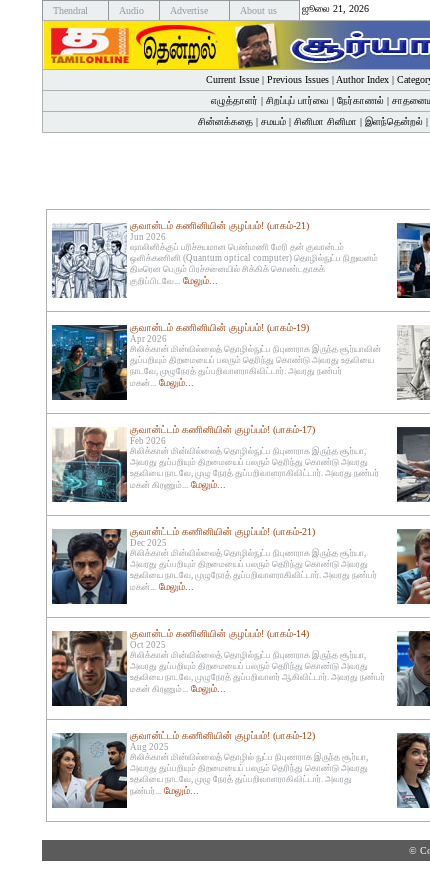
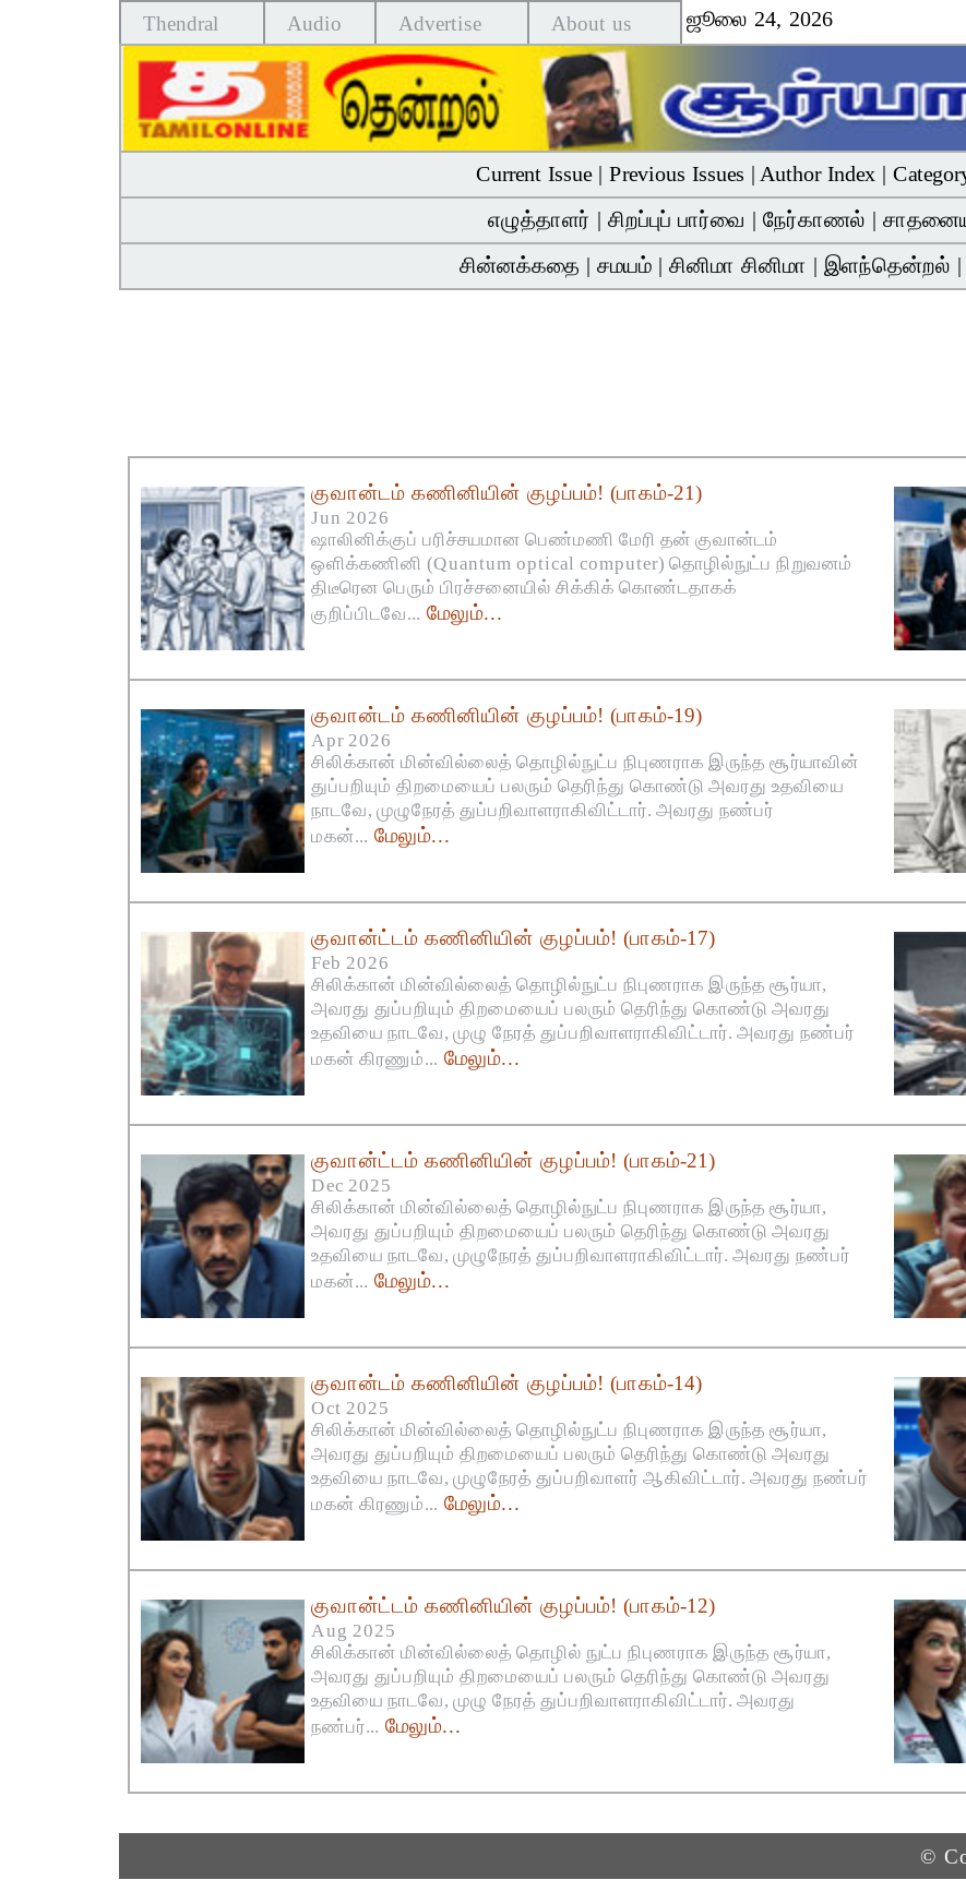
[302,3,369,14] ஜூலை 21, 2026 -> [687,7,833,31] ஜூலை 24, 2026

